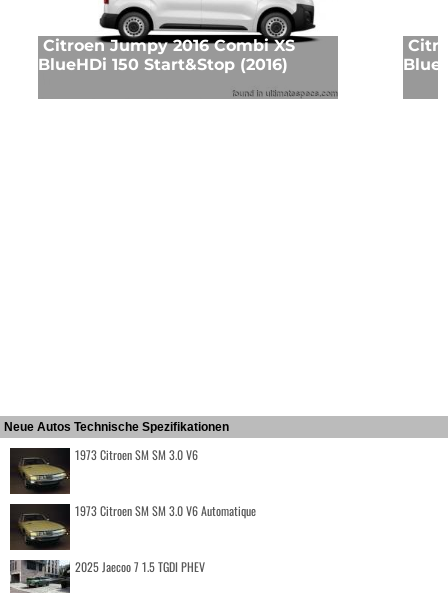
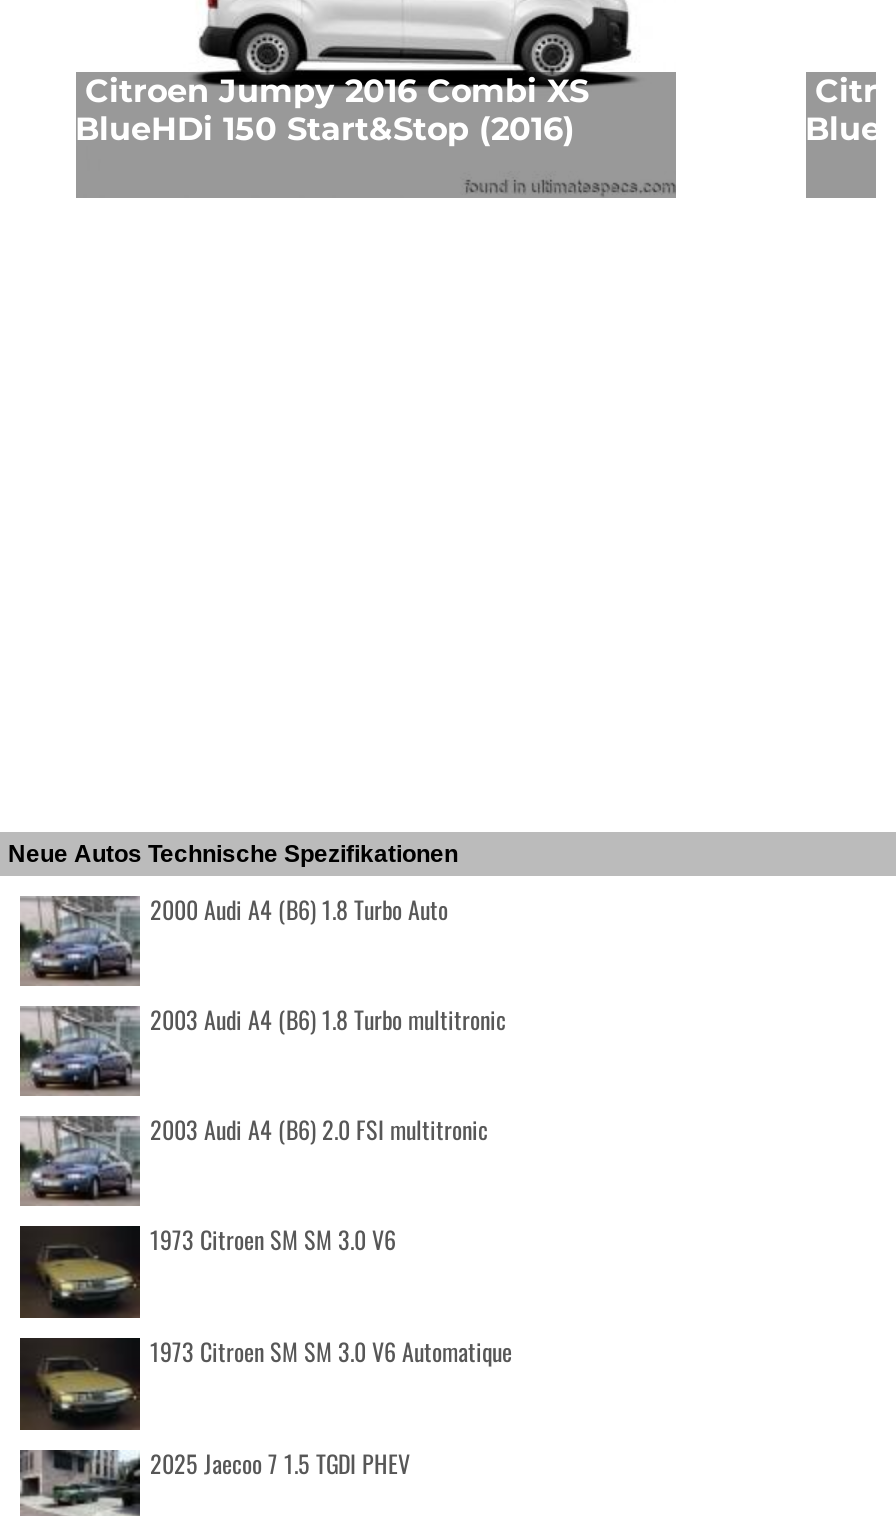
none -> [20,893,506,1147] [image] | 2000 Audi A4 (B6) 1.8 Turbo Auto | 2003 Audi A4 (B6) 1.8 Turbo multitronic | 2003 Audi A4 (B6) 2.0 FSI multitronic
none -> [20,1004,140,1098] [image]
none -> [20,1114,140,1204] [image]

